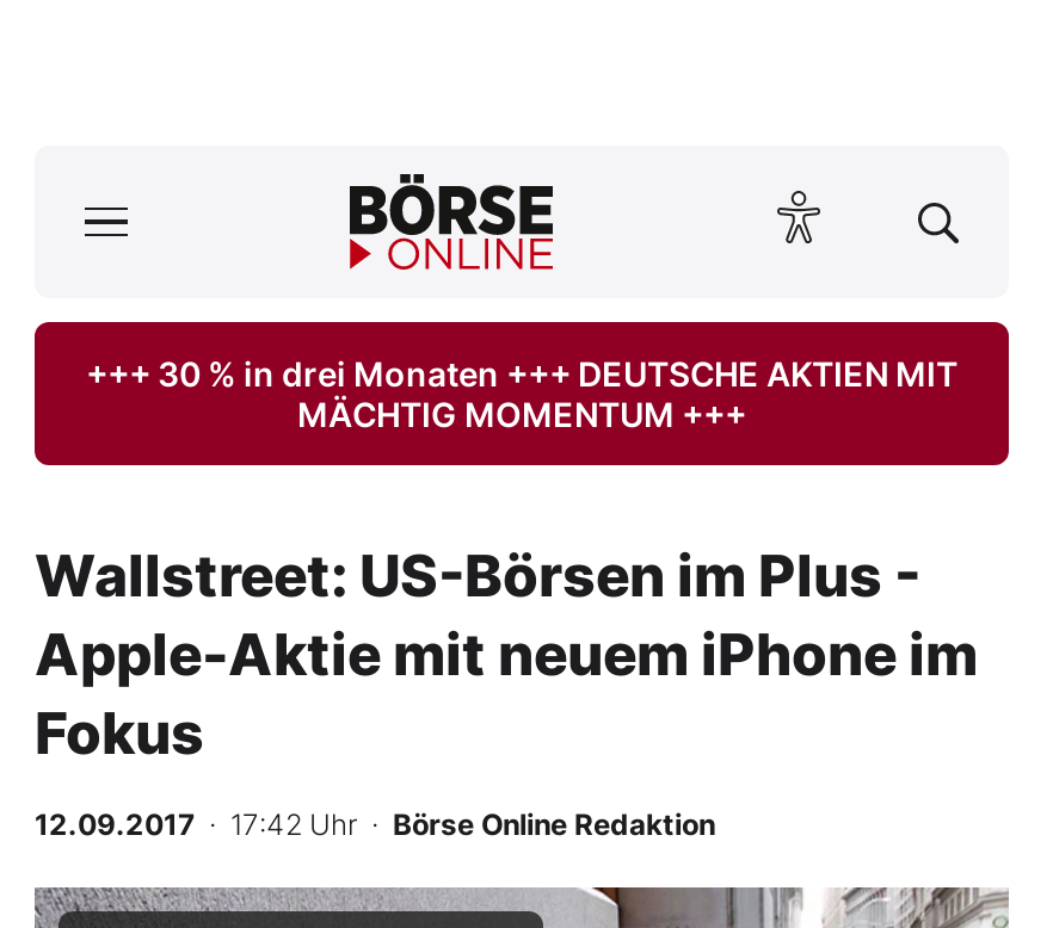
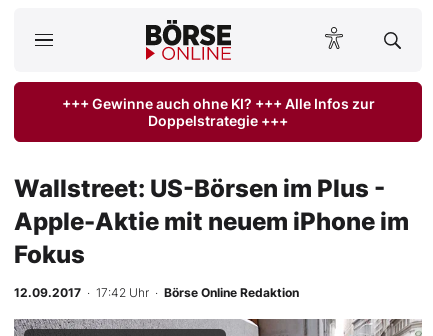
[86,353,957,434] +++ 30 % in drei Monaten +++ DEUTSCHE AKTIEN MIT | MÄCHTIG MOMENTUM +++ -> [61,95,374,129] +++ Gewinne auch ohne KI? +++ Alle Infos zur | Doppelstrategie +++

